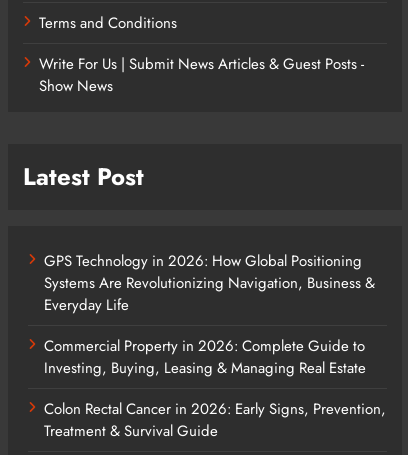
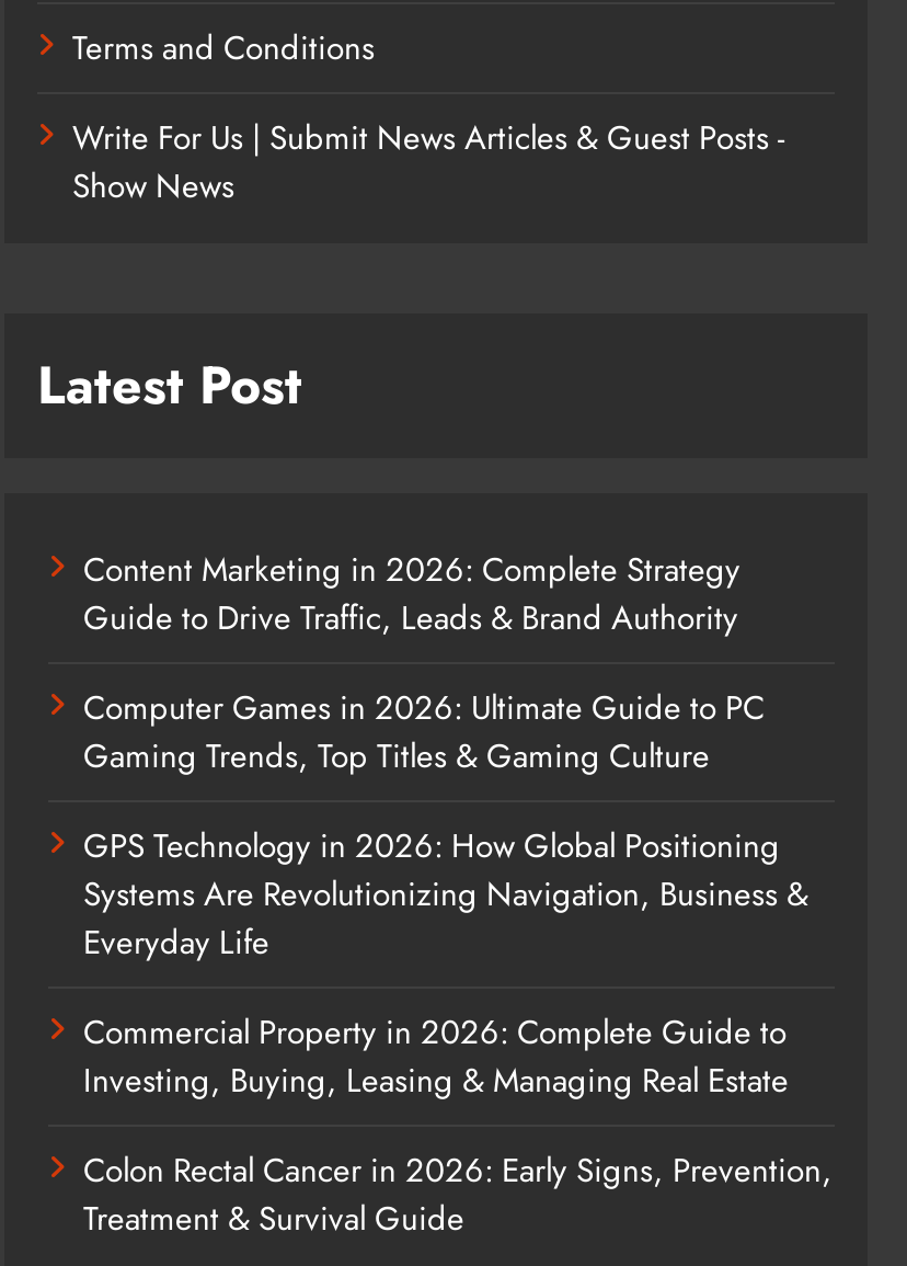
none -> [83,546,765,780] Content Marketing in 2026: Complete Strategy | Guide to Drive Traffic, Leads & Brand Authority | Computer Games in 2026: Ultimate Guide to PC | Gaming Trends, Top Titles & Gaming Culture

